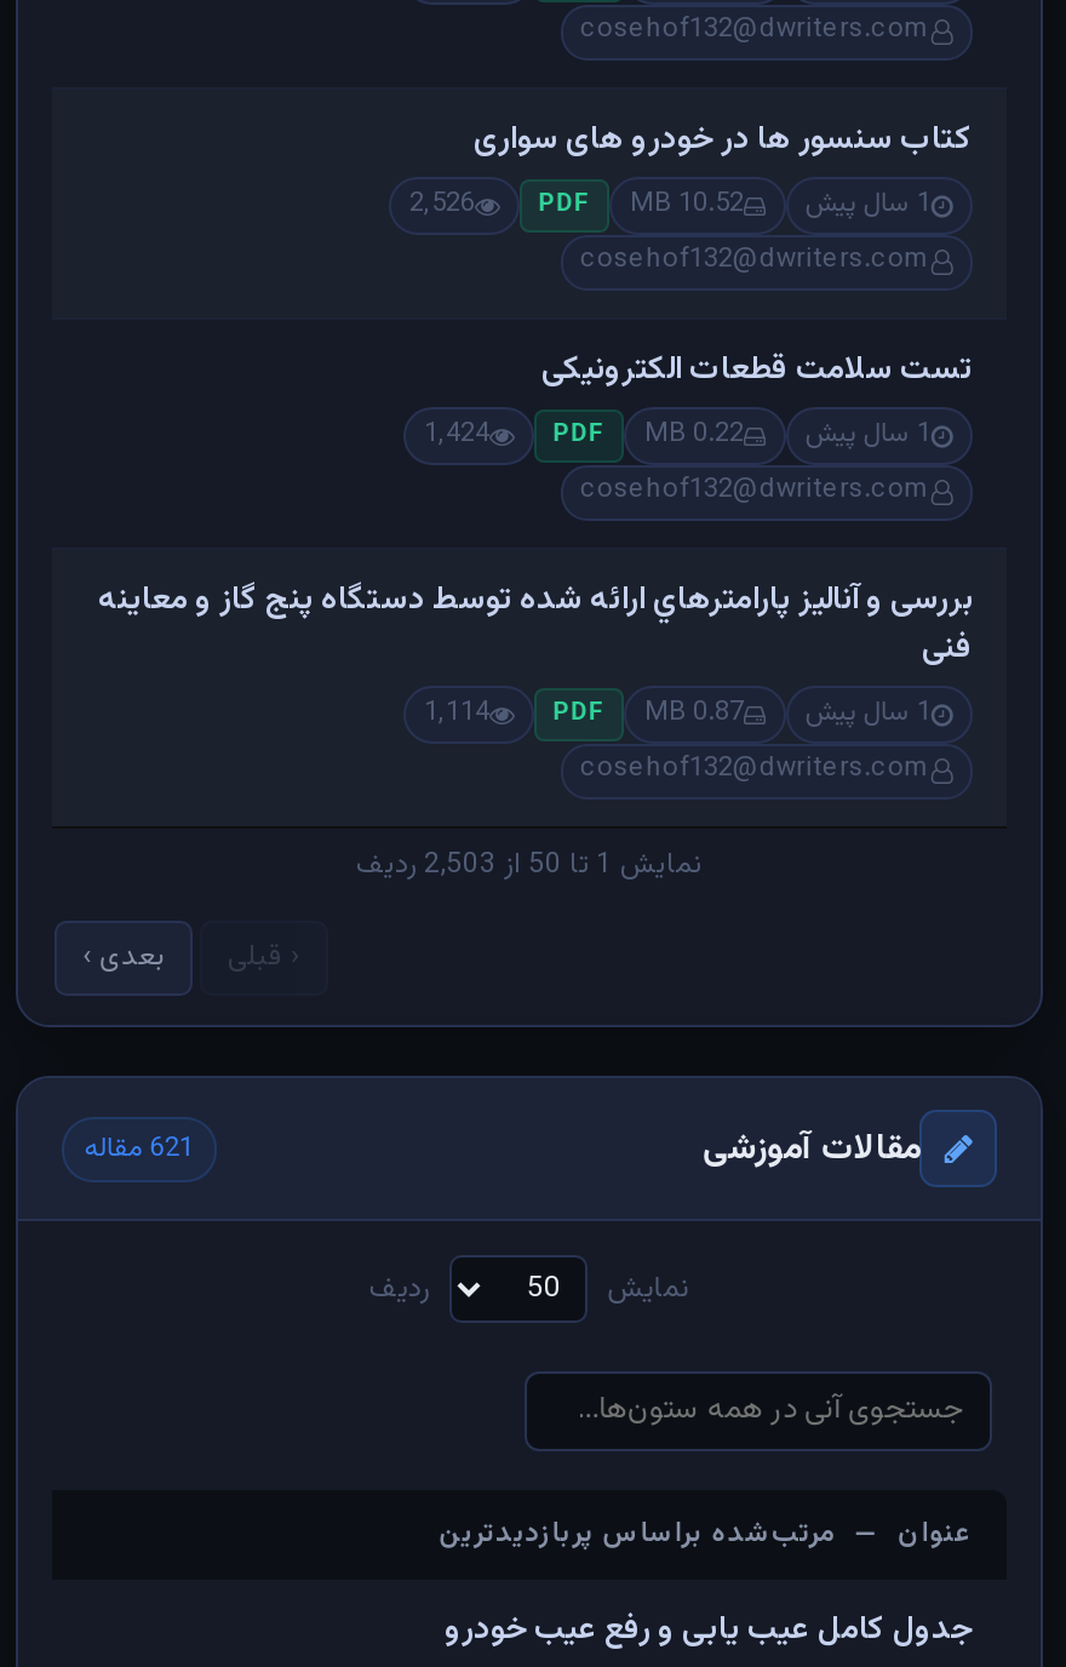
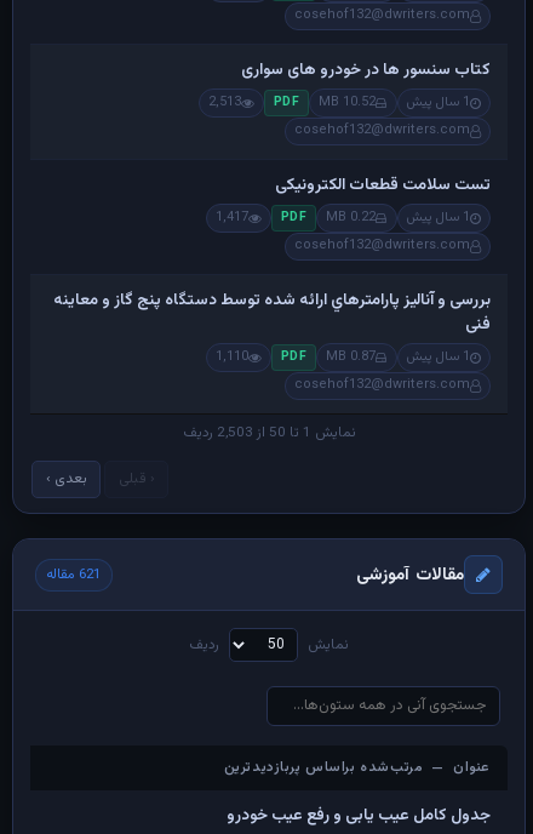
[409,184,590,226] 2,526 PDF -> [209,92,299,113] 2,513 PDF
[424,414,605,456] 1,424 PDF -> [216,207,307,228] 1,417 PDF
[424,693,605,735] 1,114 PDF -> [216,347,307,368] 1,110 PDF

